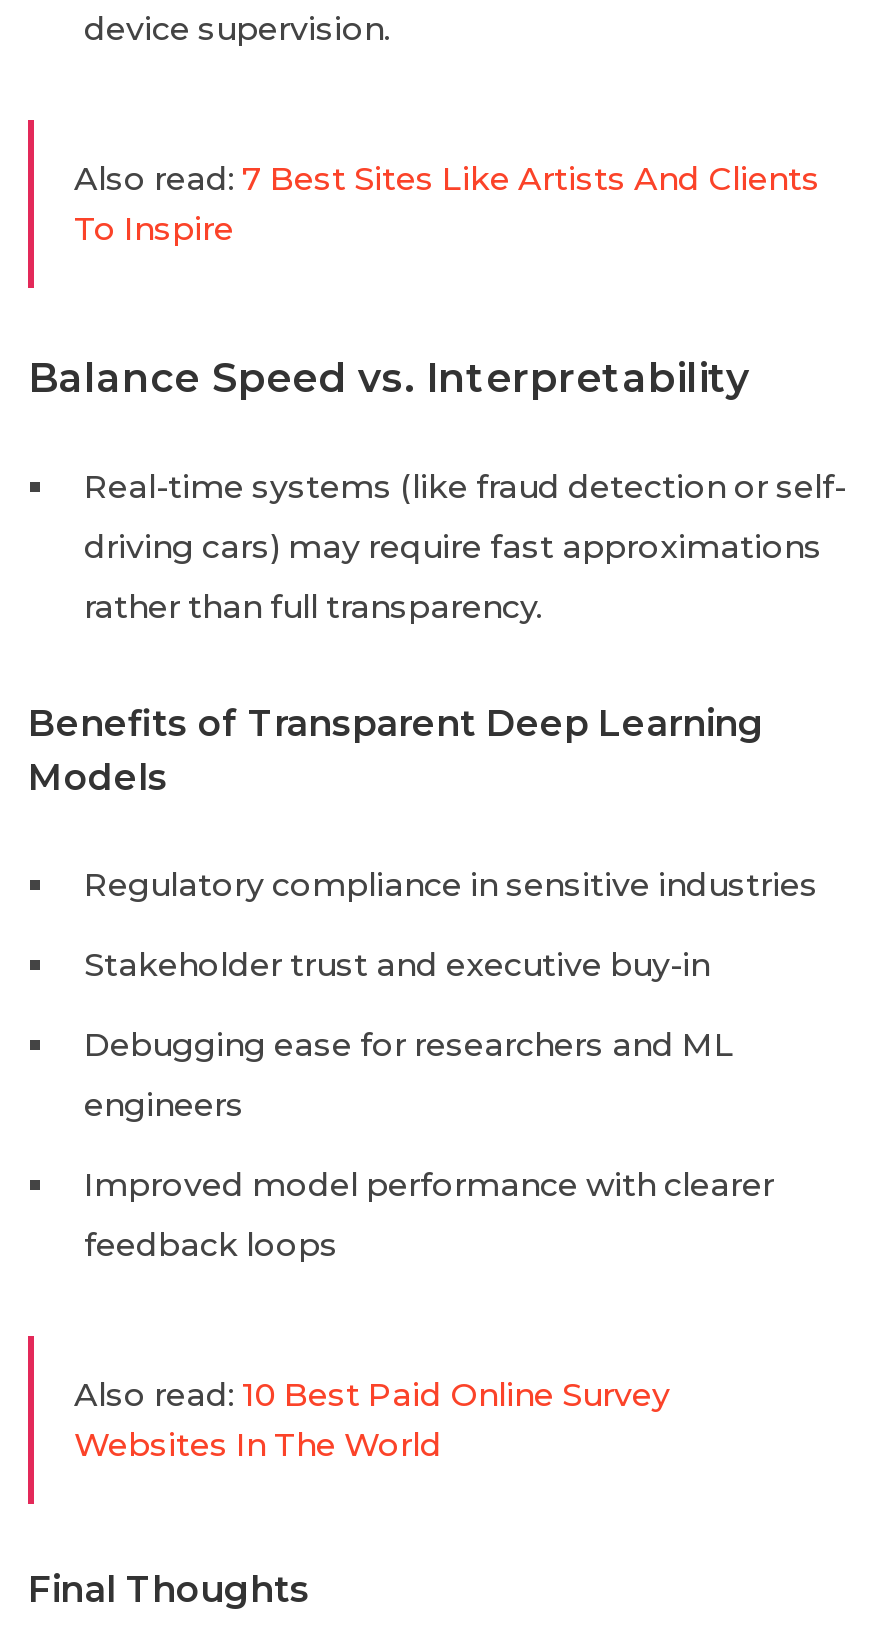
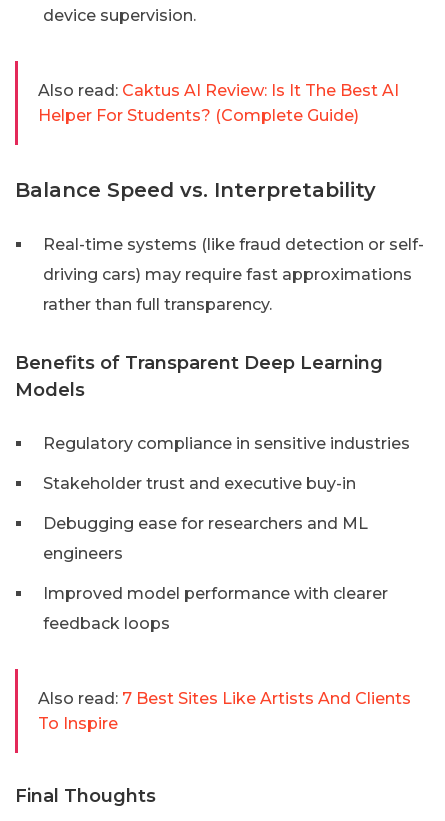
none -> [38,81,399,125] Also read: Caktus AI Review: Is It The Best AI | Helper For Students? (Complete Guide)
moved [74,160,820,248] -> [38,689,411,733]: Also read: 7 Best Sites Like Artists And Clients | To Inspire
[74,1376,670,1464] Also read: 10 Best Paid Online Survey | Websites In The World -> none

